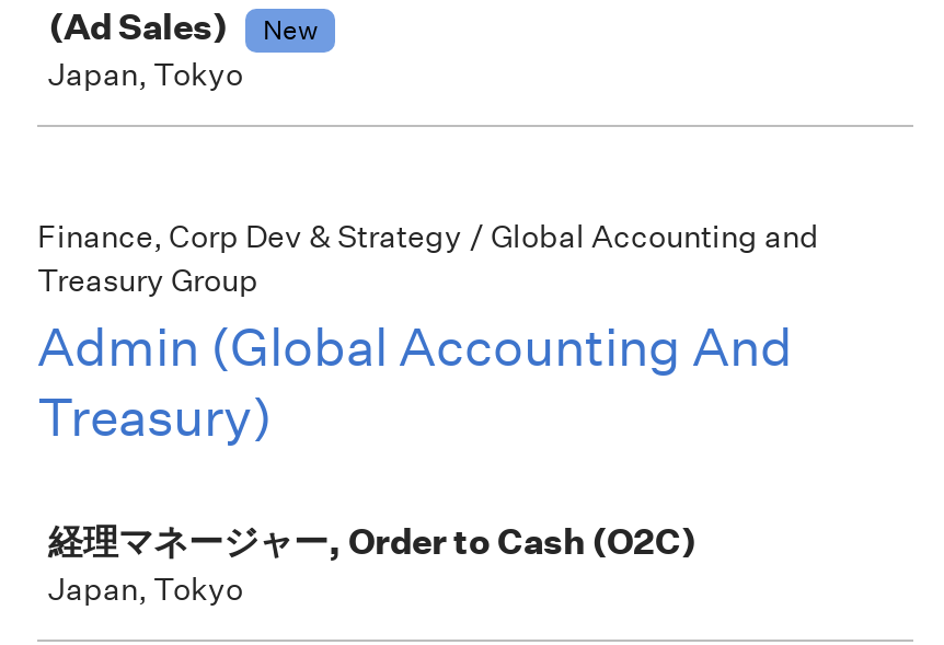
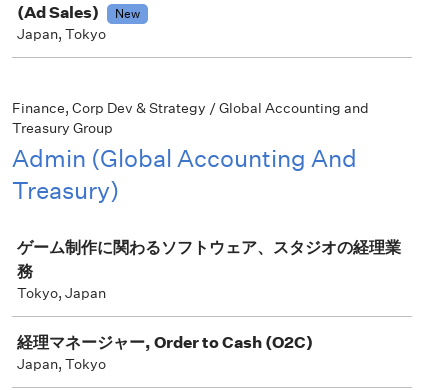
none -> [17,237,401,302] ゲーム制作に関わるソフトウェア、スタジオの経理業 | 務 | Tokyo, Japan

